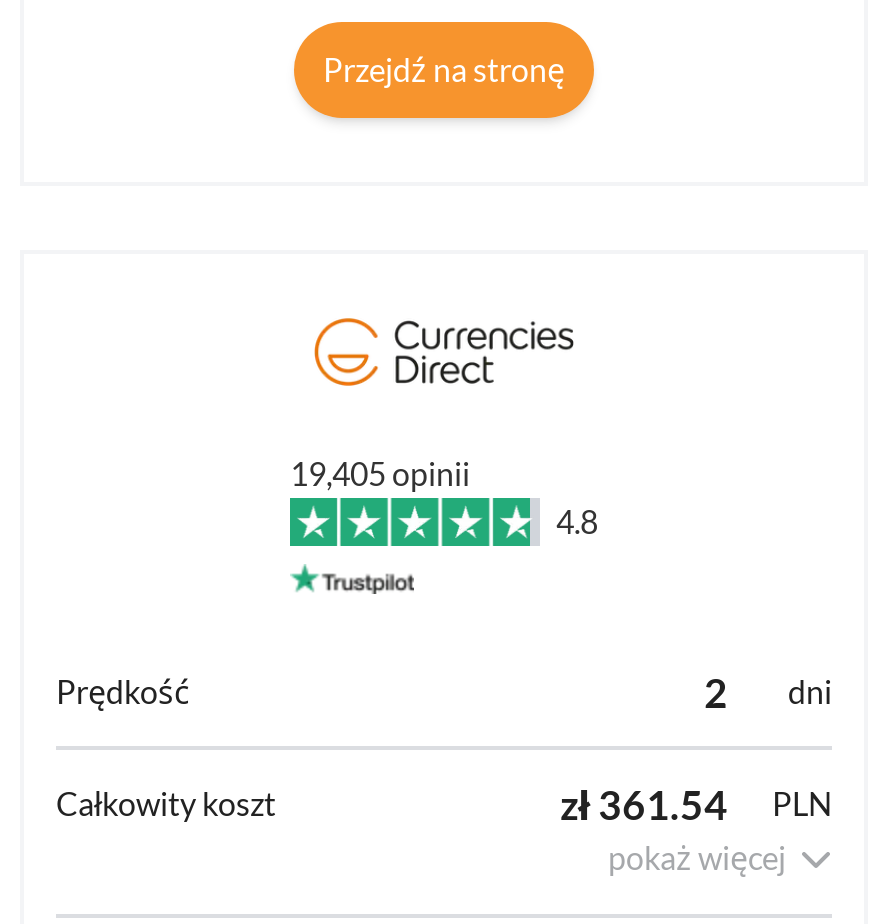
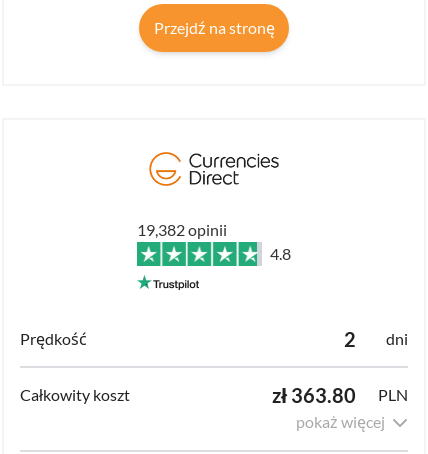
[290,455,470,493] 19,405 opinii -> [137,220,227,239] 19,382 opinii
[560,781,832,829] zł 361.54 PLN -> [272,383,408,407] zł 363.80 PLN

